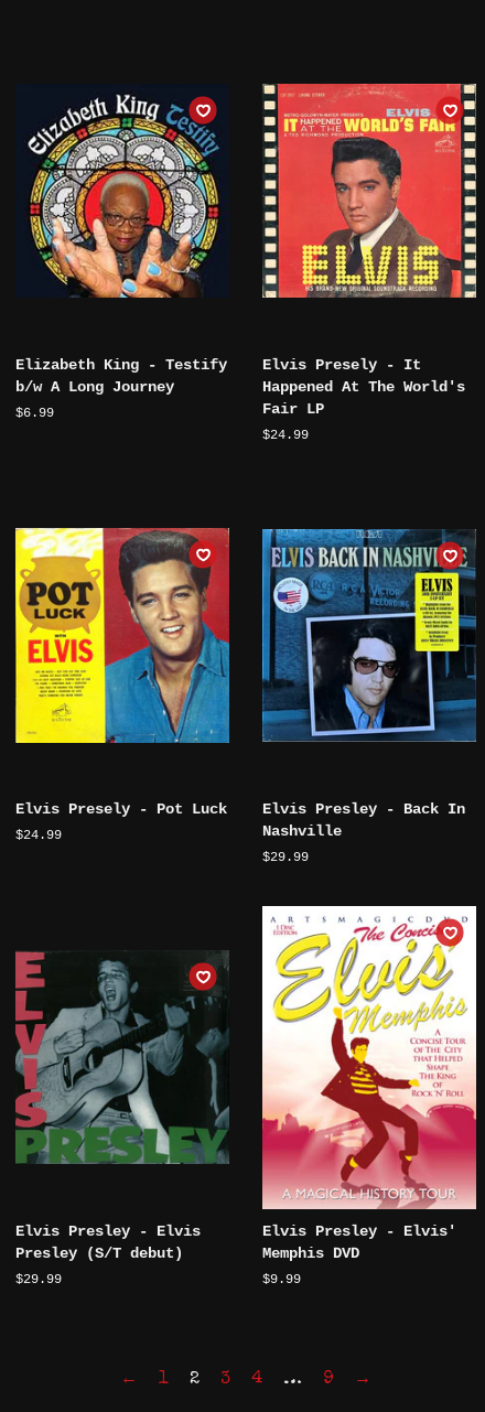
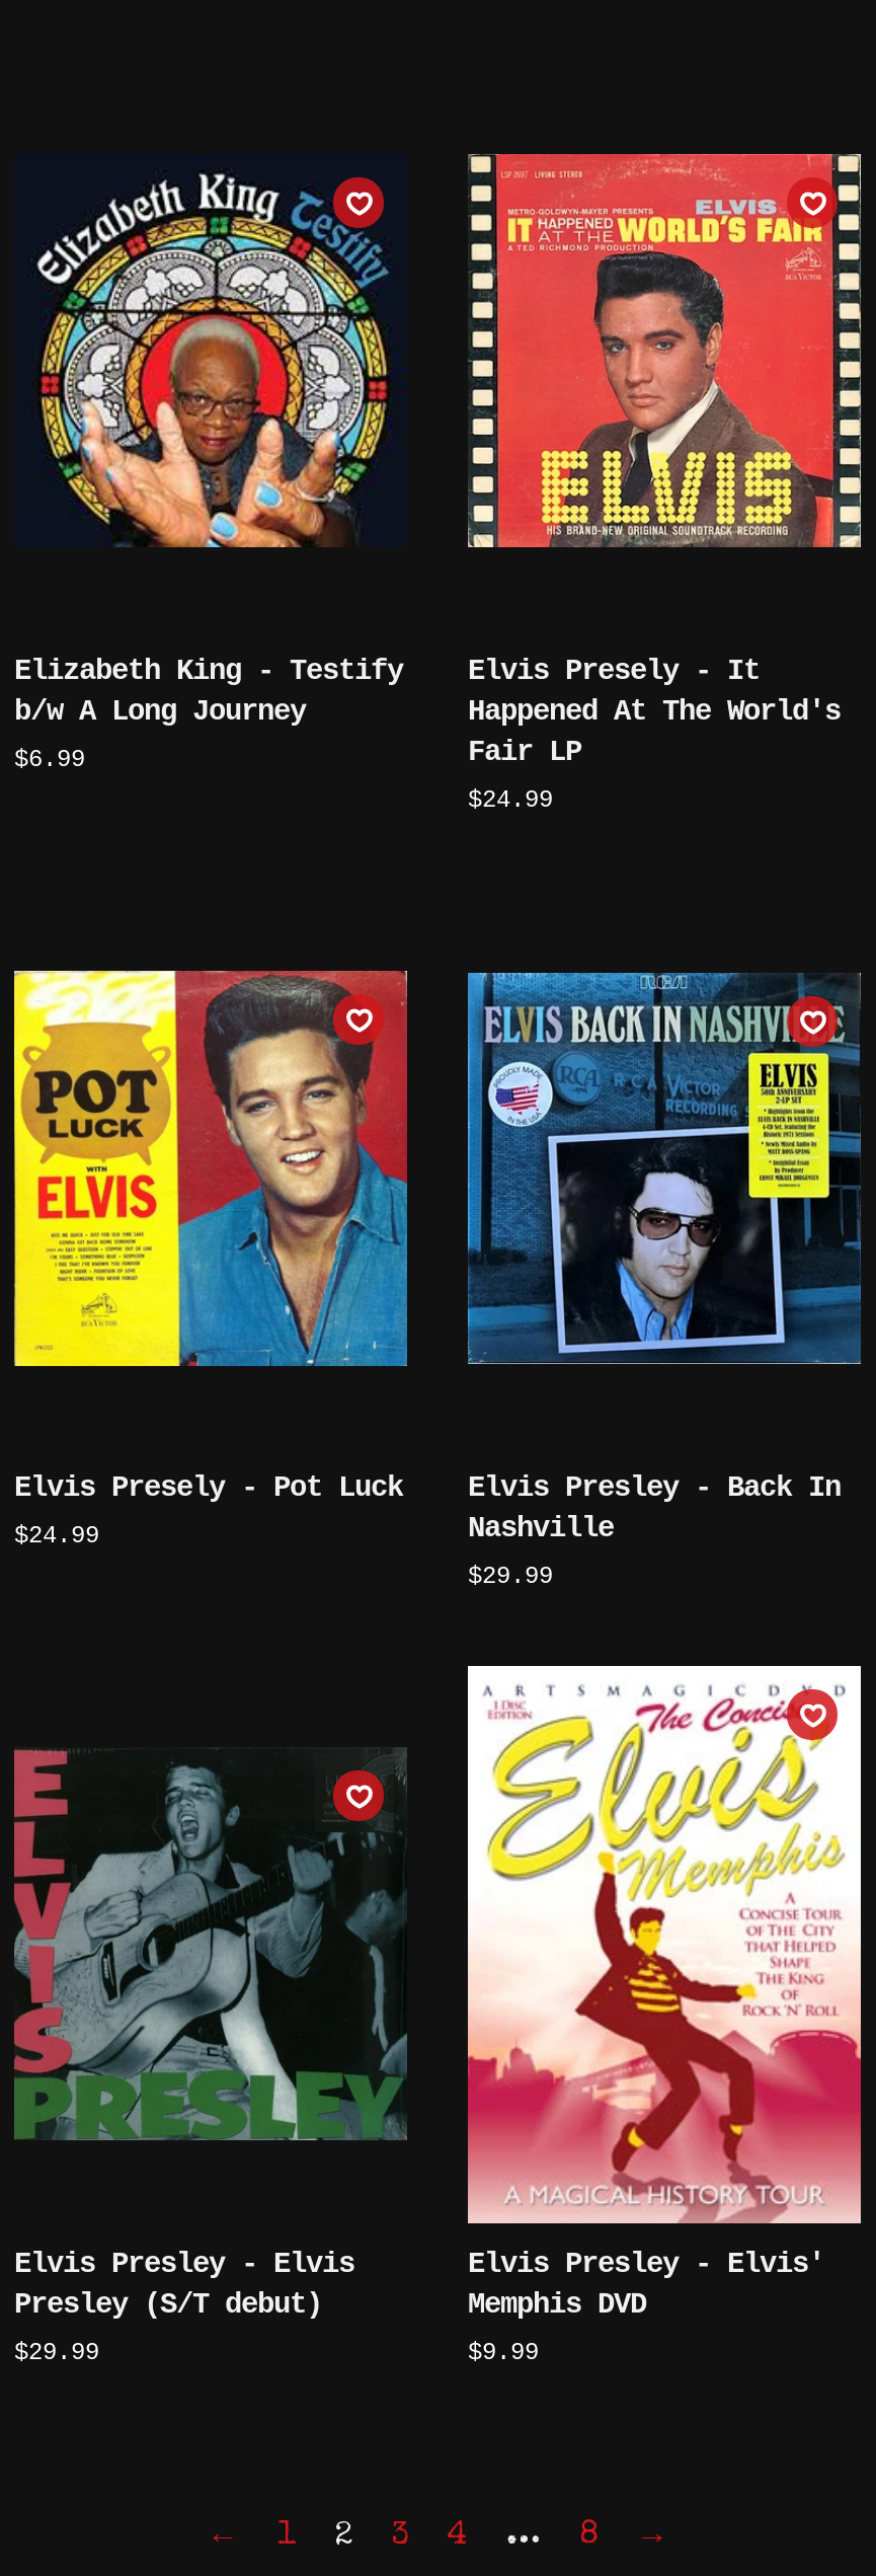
[323,1371,333,1389] 9 -> [579,2521,598,2554] 8

